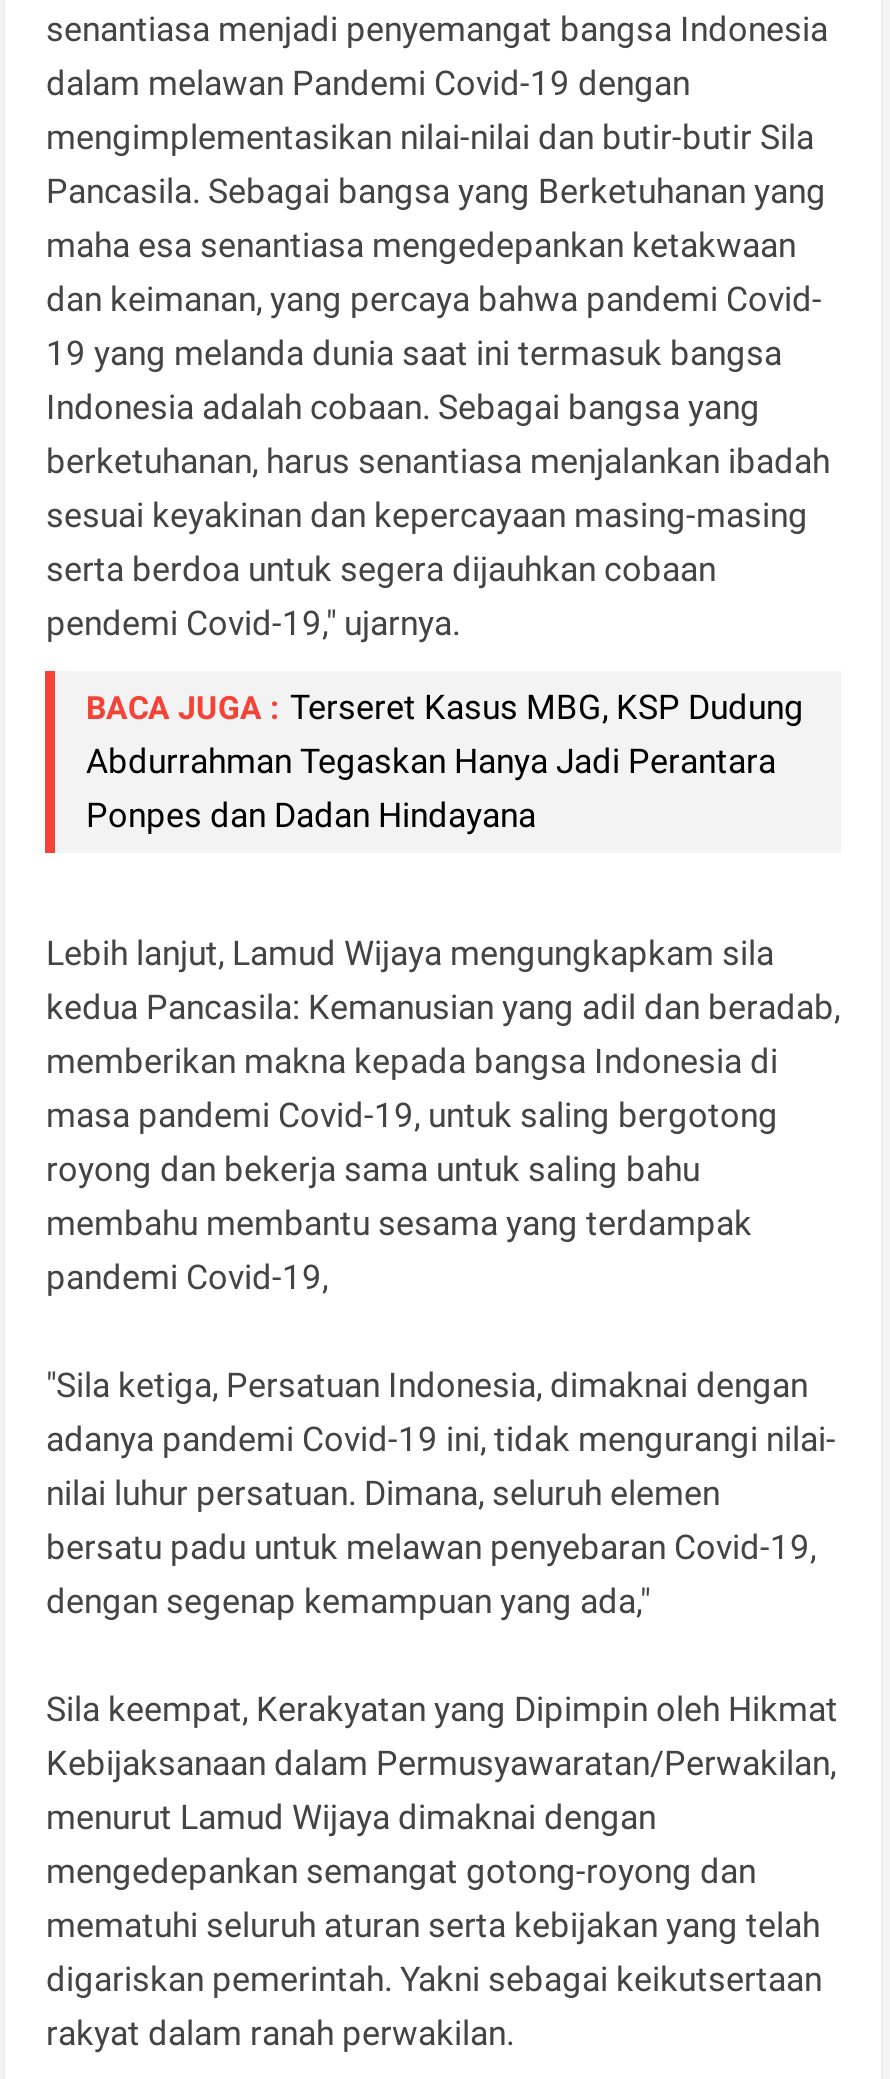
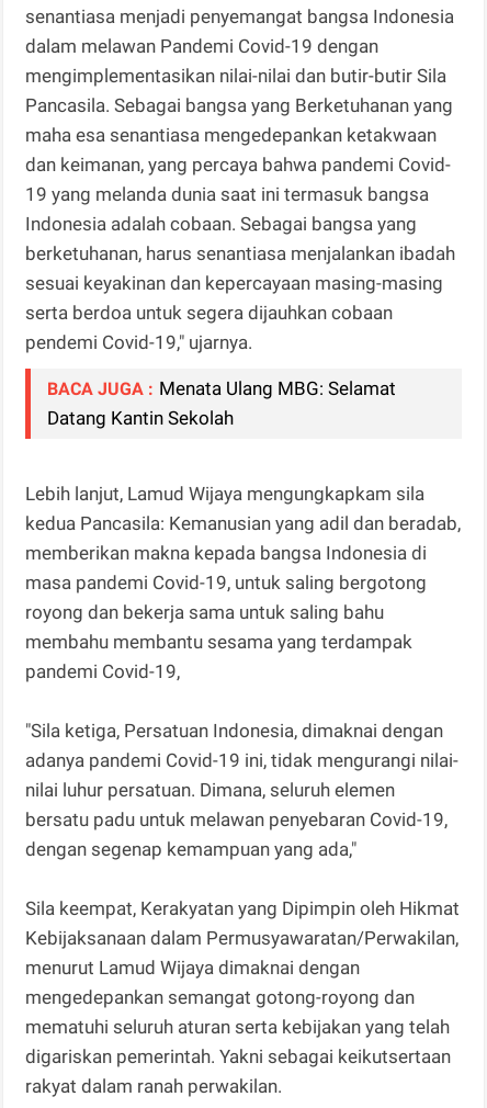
[86,687,804,835] BACA JUGA : Terseret Kasus MBG, KSP Dudung | Abdurrahman Tegaskan Hanya Jadi Perantara | Ponpes dan Dadan Hindayana -> [48,377,397,429] BACA JUGA : Menata Ulang MBG: Selamat | Datang Kantin Sekolah

